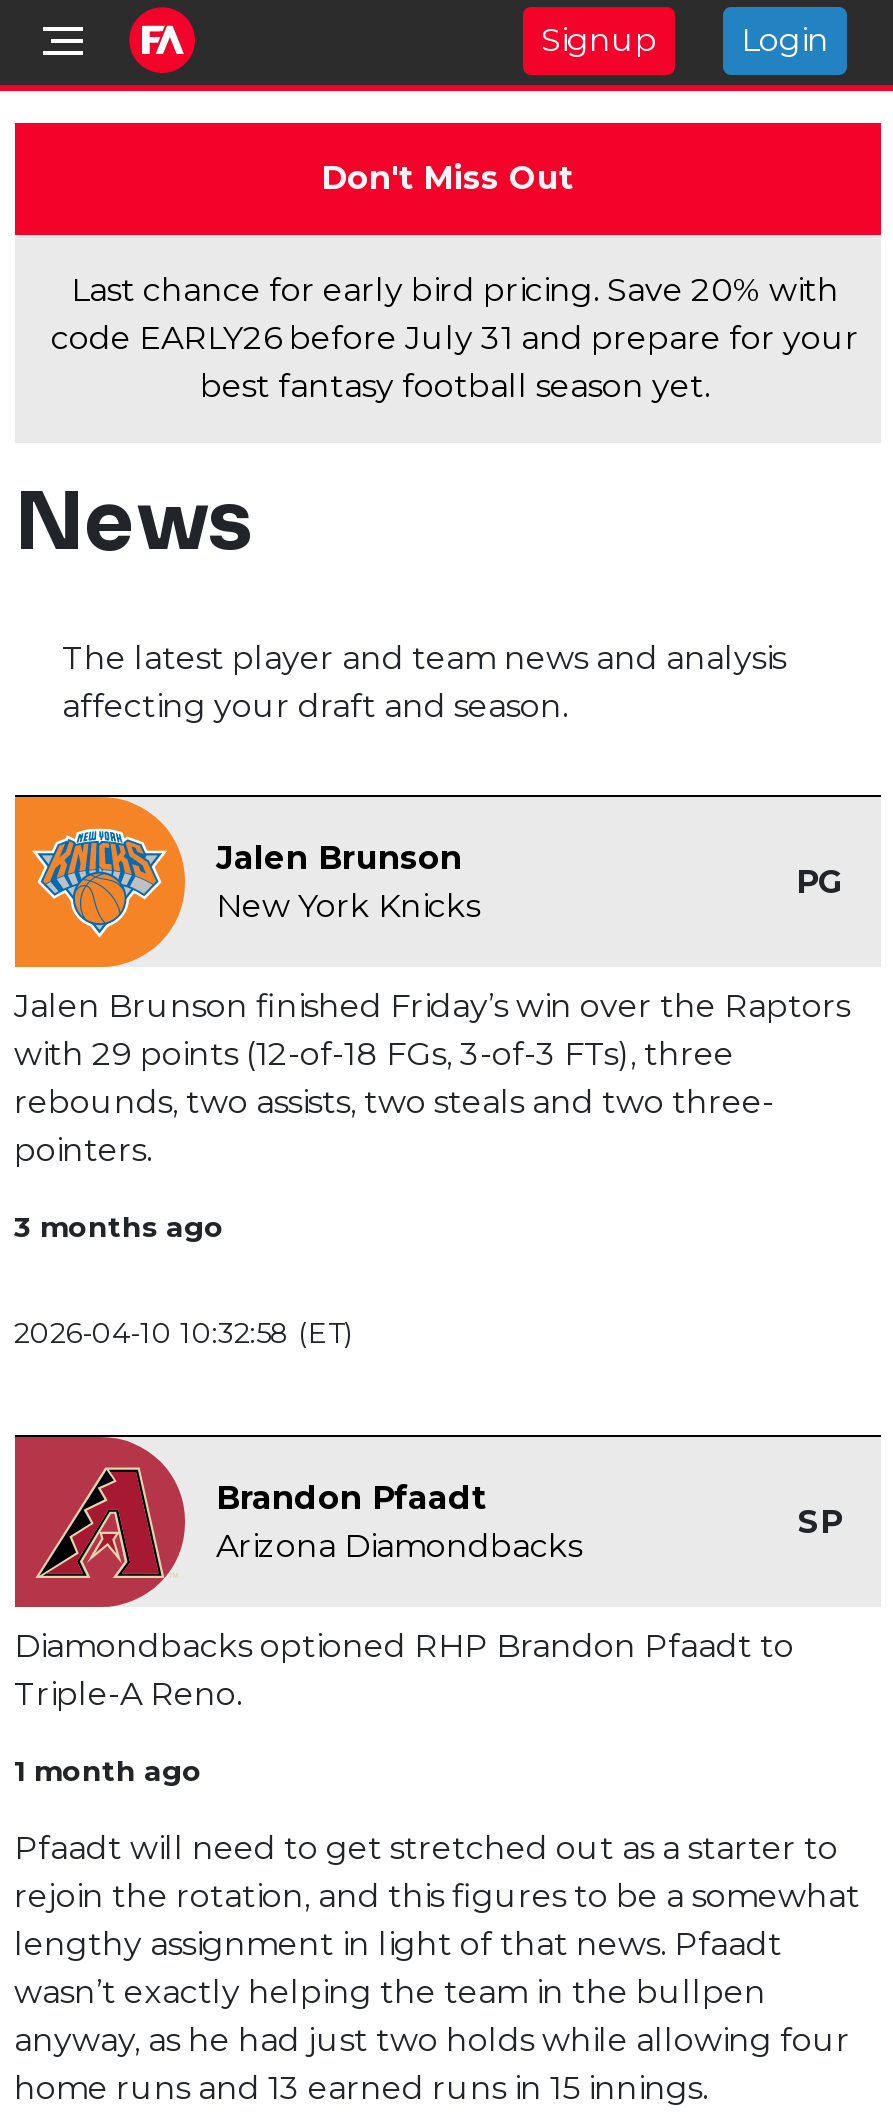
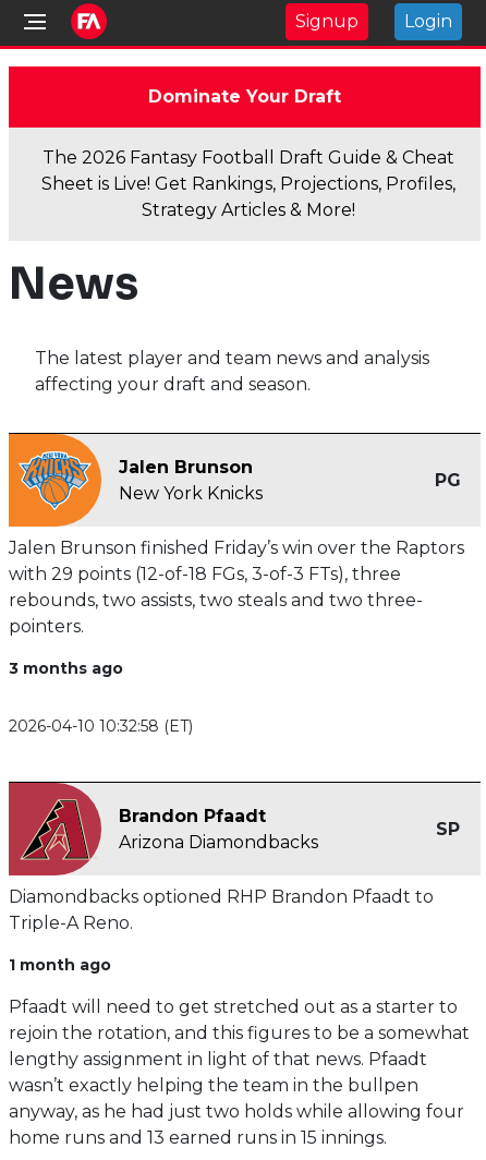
[321,159,573,197] Don't Miss Out -> [148,86,341,107] Dominate Your Draft
[51,271,859,405] Last chance for early bird pricing. Save 20% with | code EARLY26 before July 31 and prepare for your | best fantasy football season yet. -> [41,147,455,220] The 2026 Fantasy Football Draft Guide & Cheat | Sheet is Live! Get Rankings, Projections, Profiles, | Strategy Articles & More!

